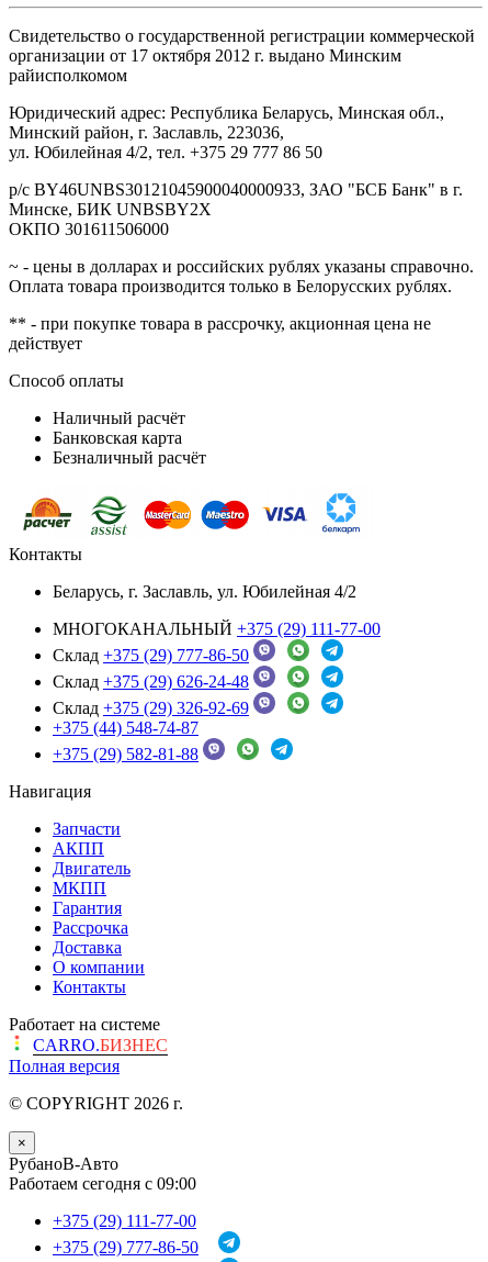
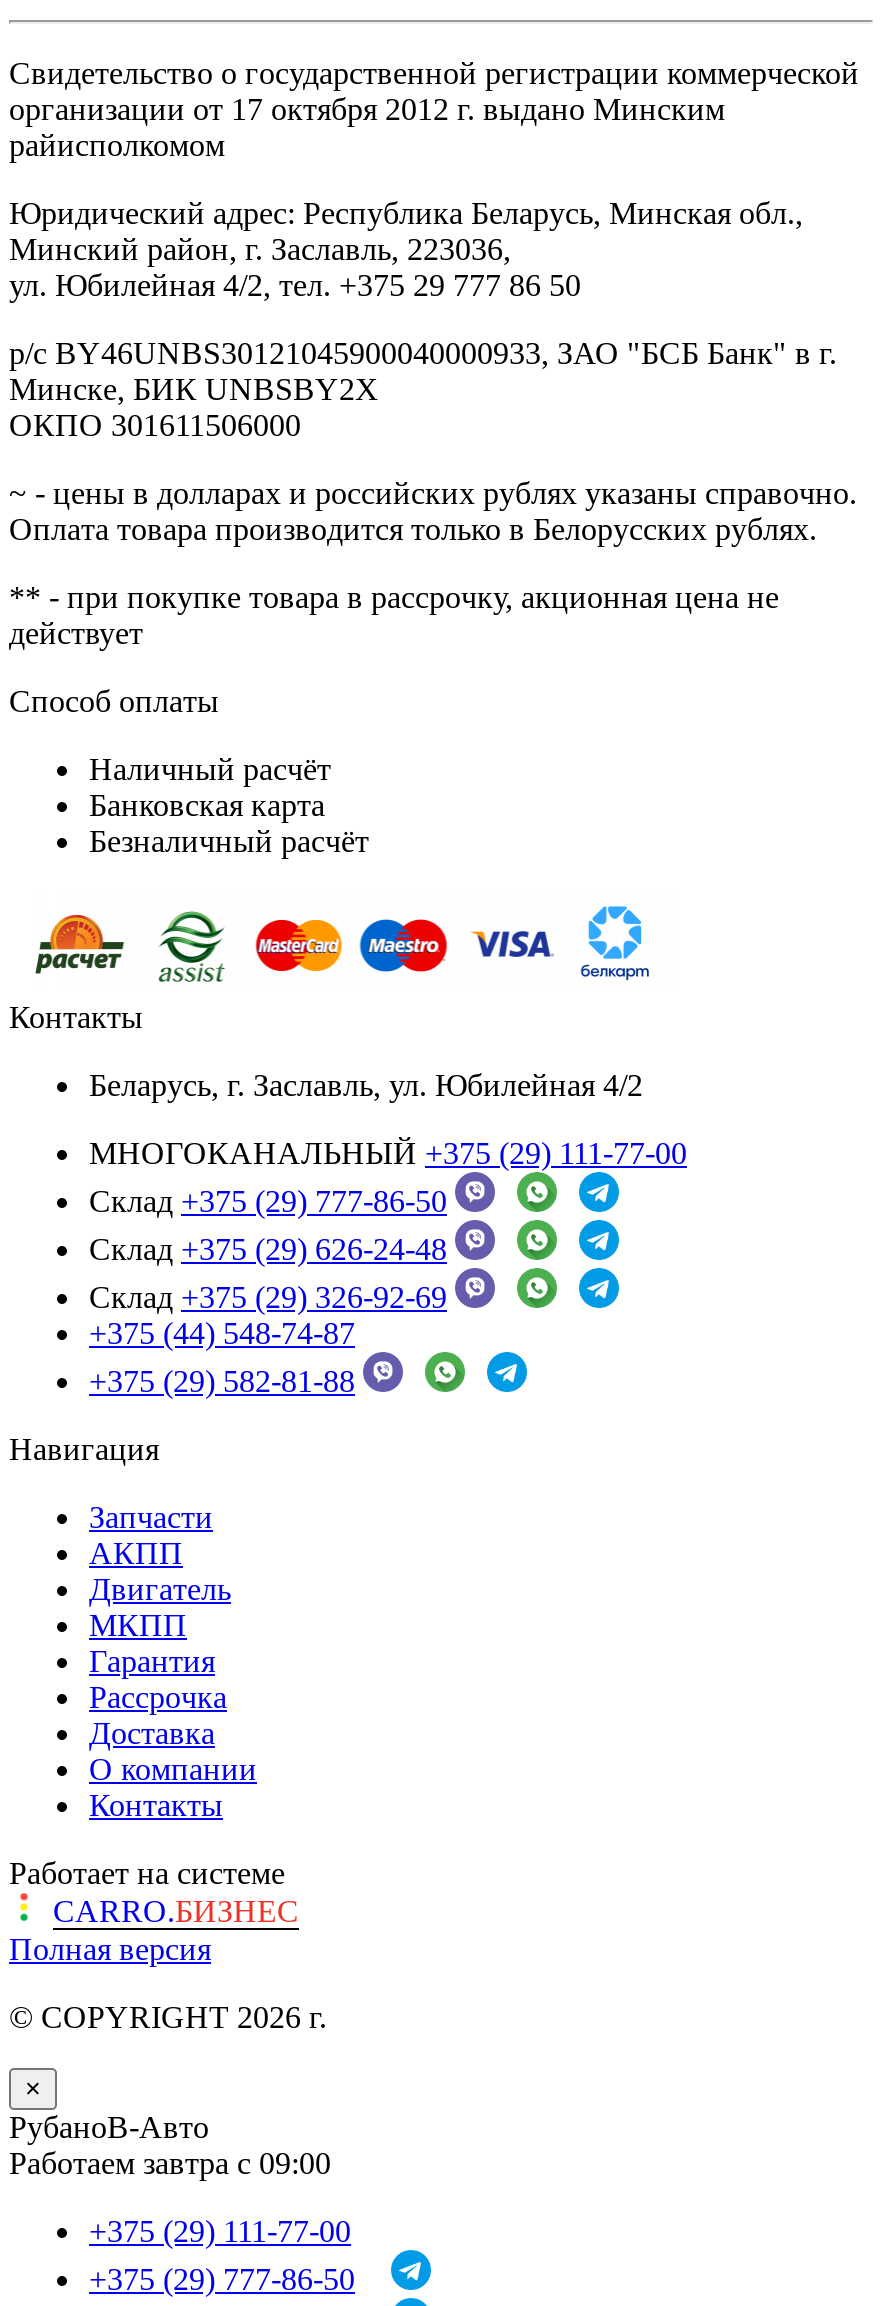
[9,1174,196,1193] Работаем сегодня с 09:00 -> [9,2146,331,2180] Работаем завтра с 09:00

